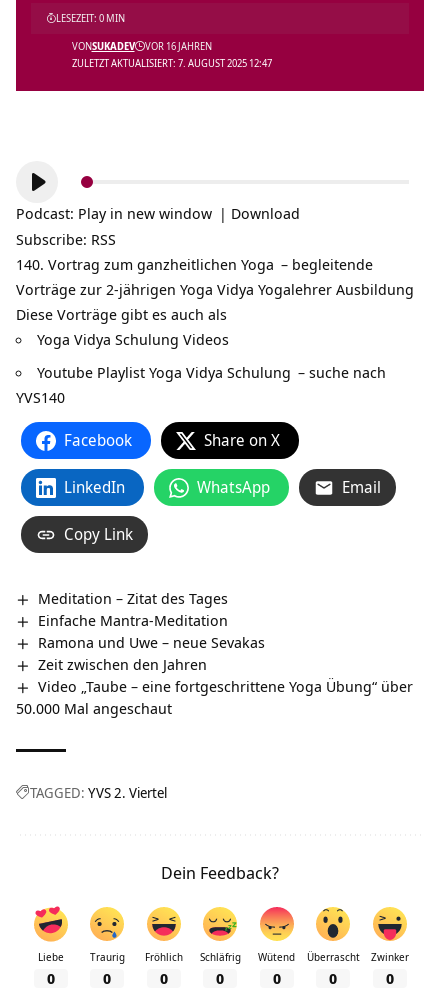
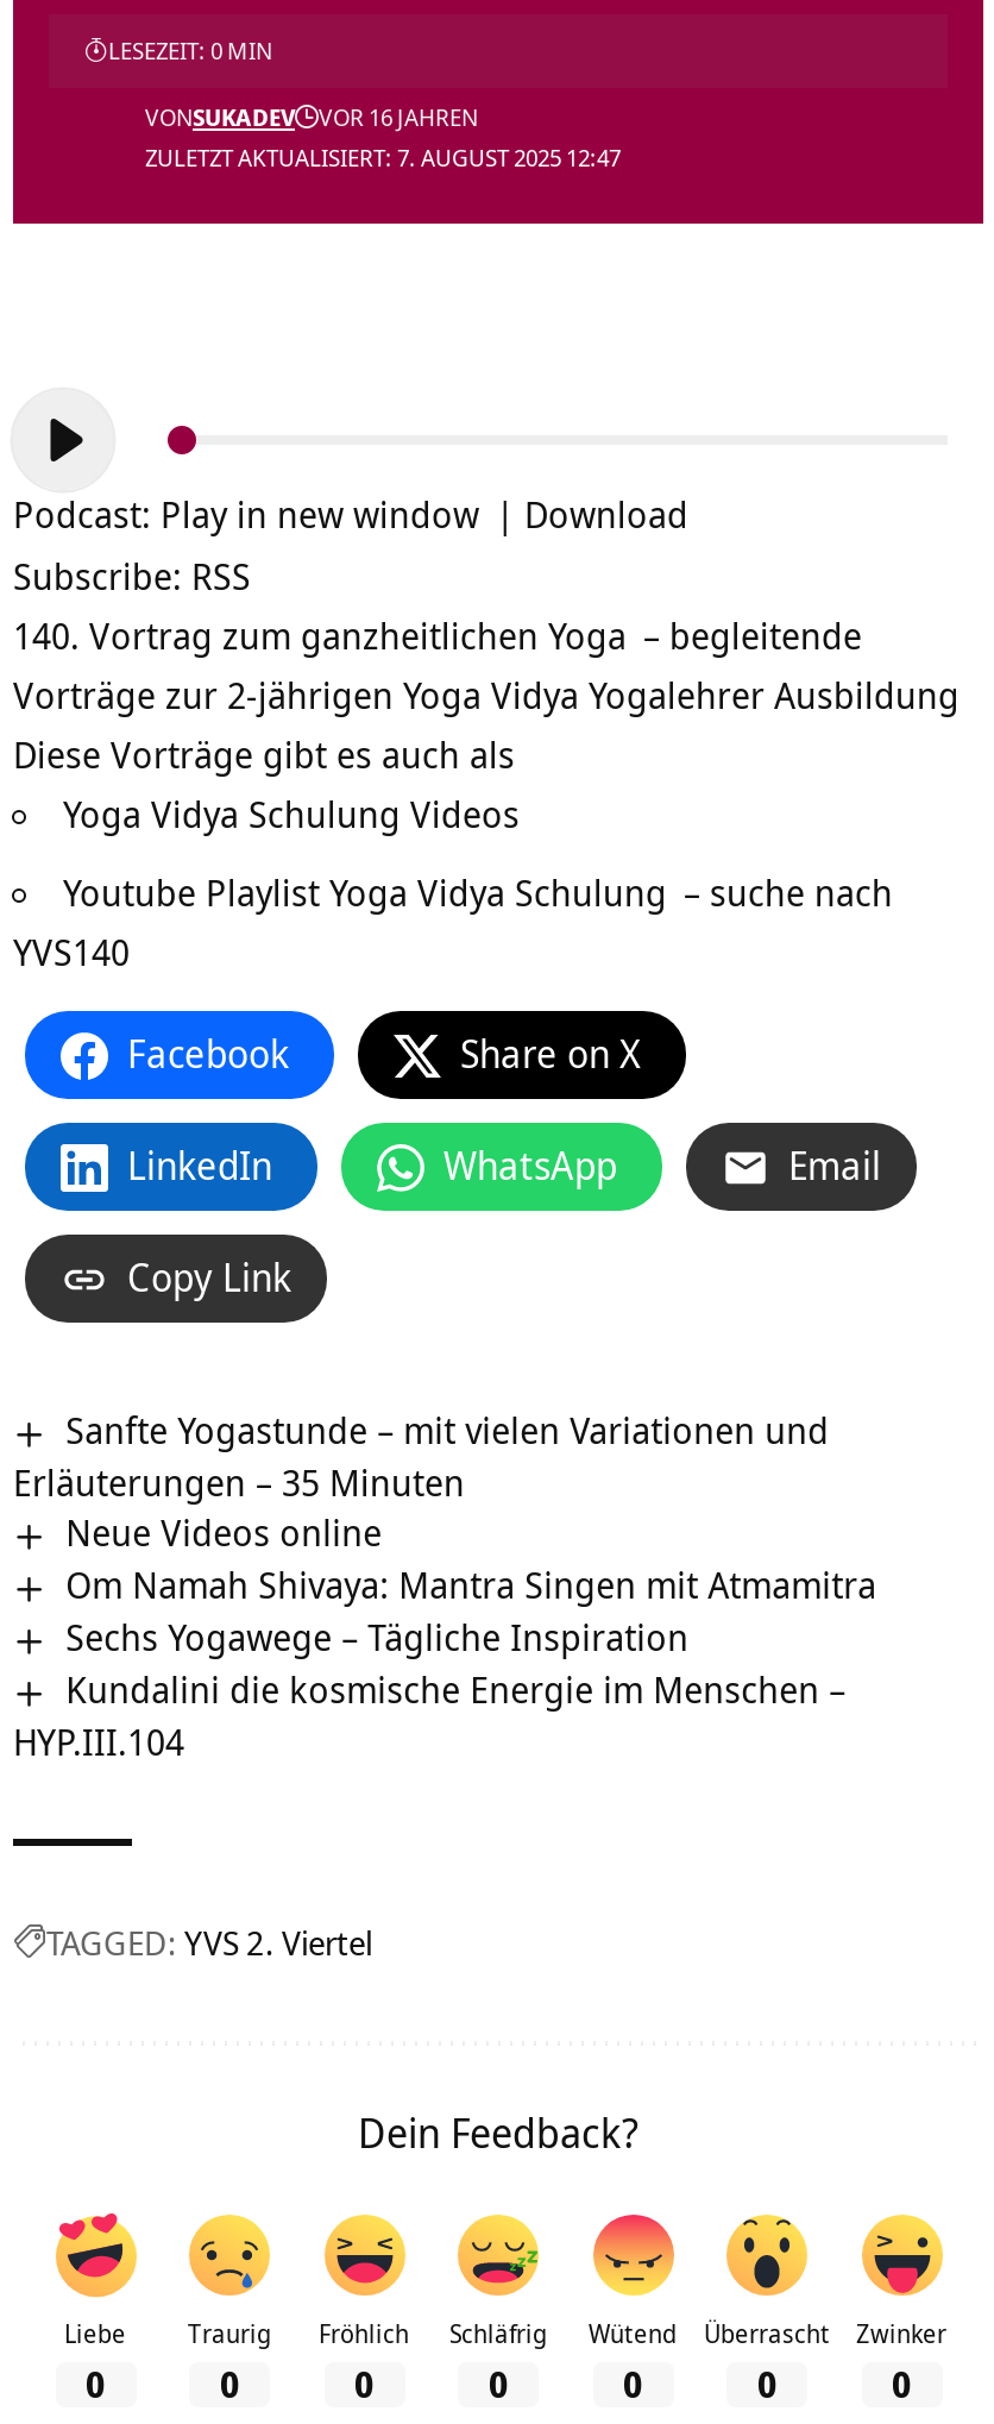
[16,588,413,718] Meditation – Zitat des Tages | Einfache Mantra-Meditation | Ramona und Uwe – neue Sevakas | Zeit zwischen den Jahren | Video „Taube – eine fortgeschrittene Yoga Übung“ über | 50.000 Mal angeschaut -> [13,1406,877,1765] Sanfte Yogastunde – mit vielen Variationen und | Erläuterungen – 35 Minuten | Neue Videos online | Om Namah Shivaya: Mantra Singen mit Atmamitra | Sechs Yogawege – Tägliche Inspiration | Kundalini die kosmische Energie im Menschen – | HYP.III.104

